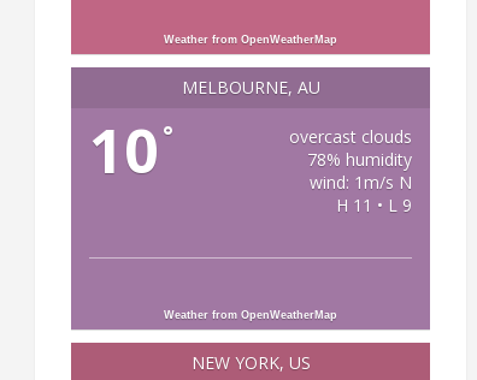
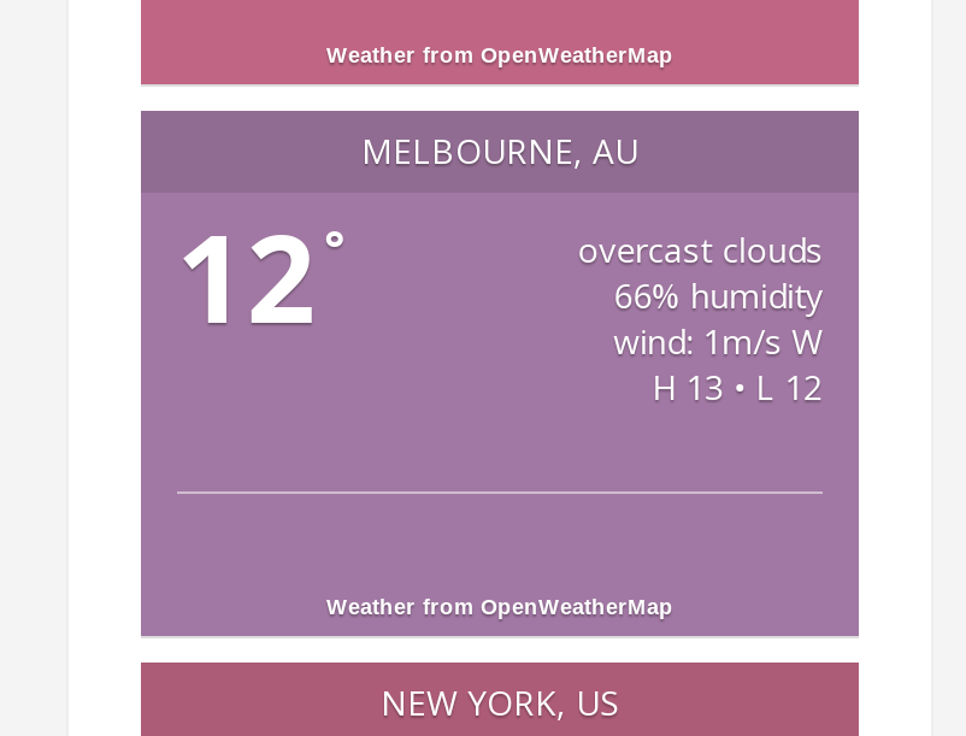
[89,109,173,191] 10 ° -> [177,194,345,358] 12 °
[307,148,412,170] 78% humidity -> [613,272,823,317] 66% humidity
[310,170,412,193] wind: 1m/s N -> [613,317,823,363] wind: 1m/s W
[336,193,412,216] H 11 • L 9 -> [652,363,823,409] H 13 • L 12

